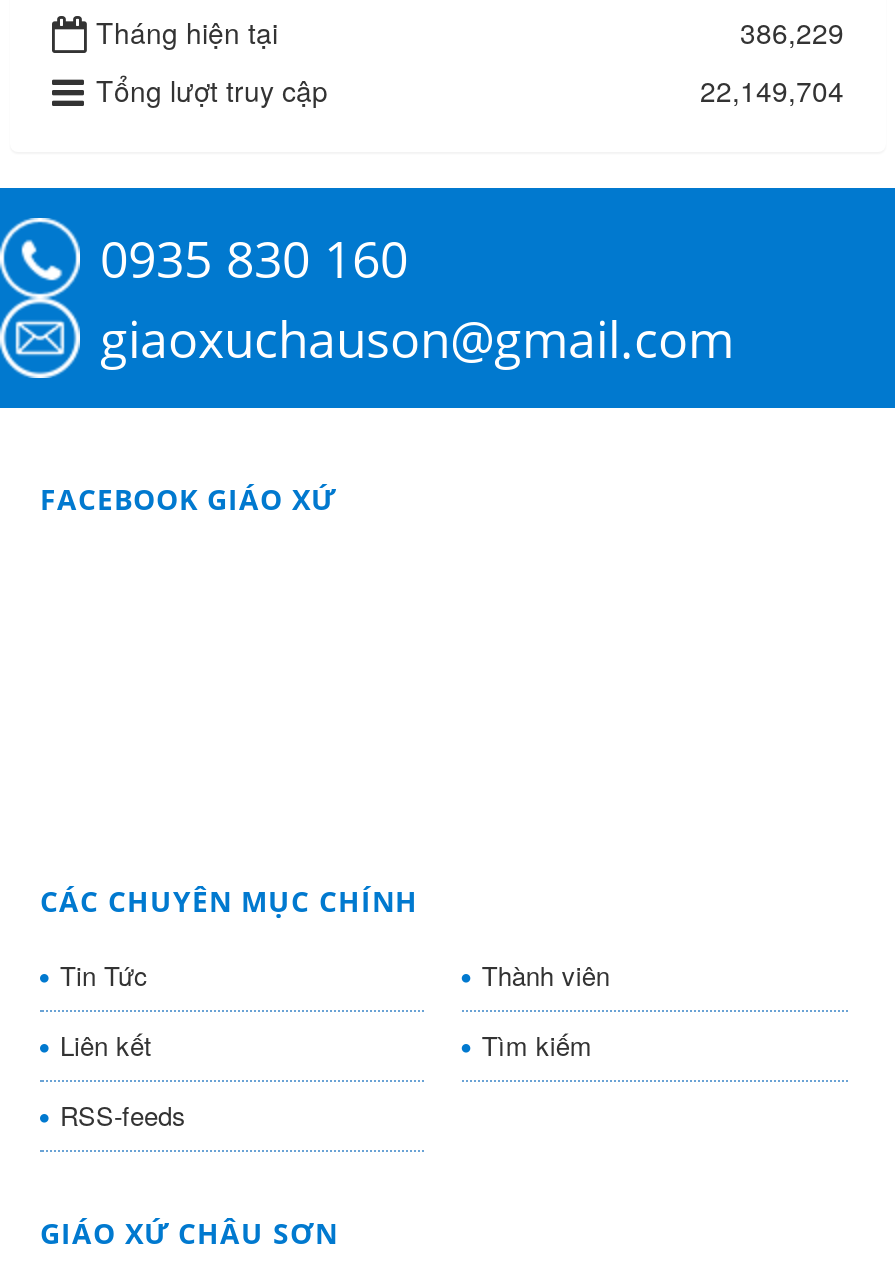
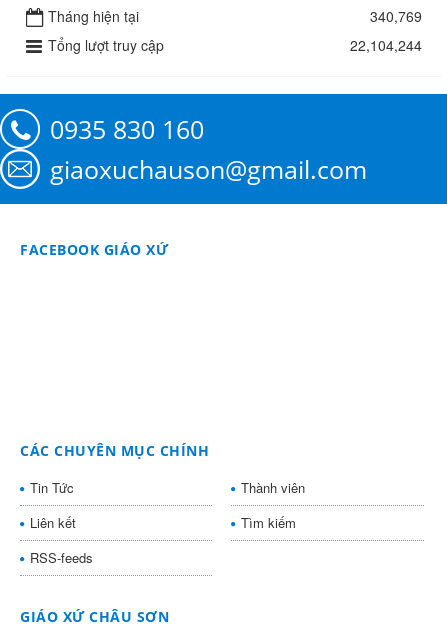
[740,12,844,52] 386,229 -> [370,6,422,26] 340,769
[700,70,844,110] 22,149,704 -> [350,35,422,55] 22,104,244

